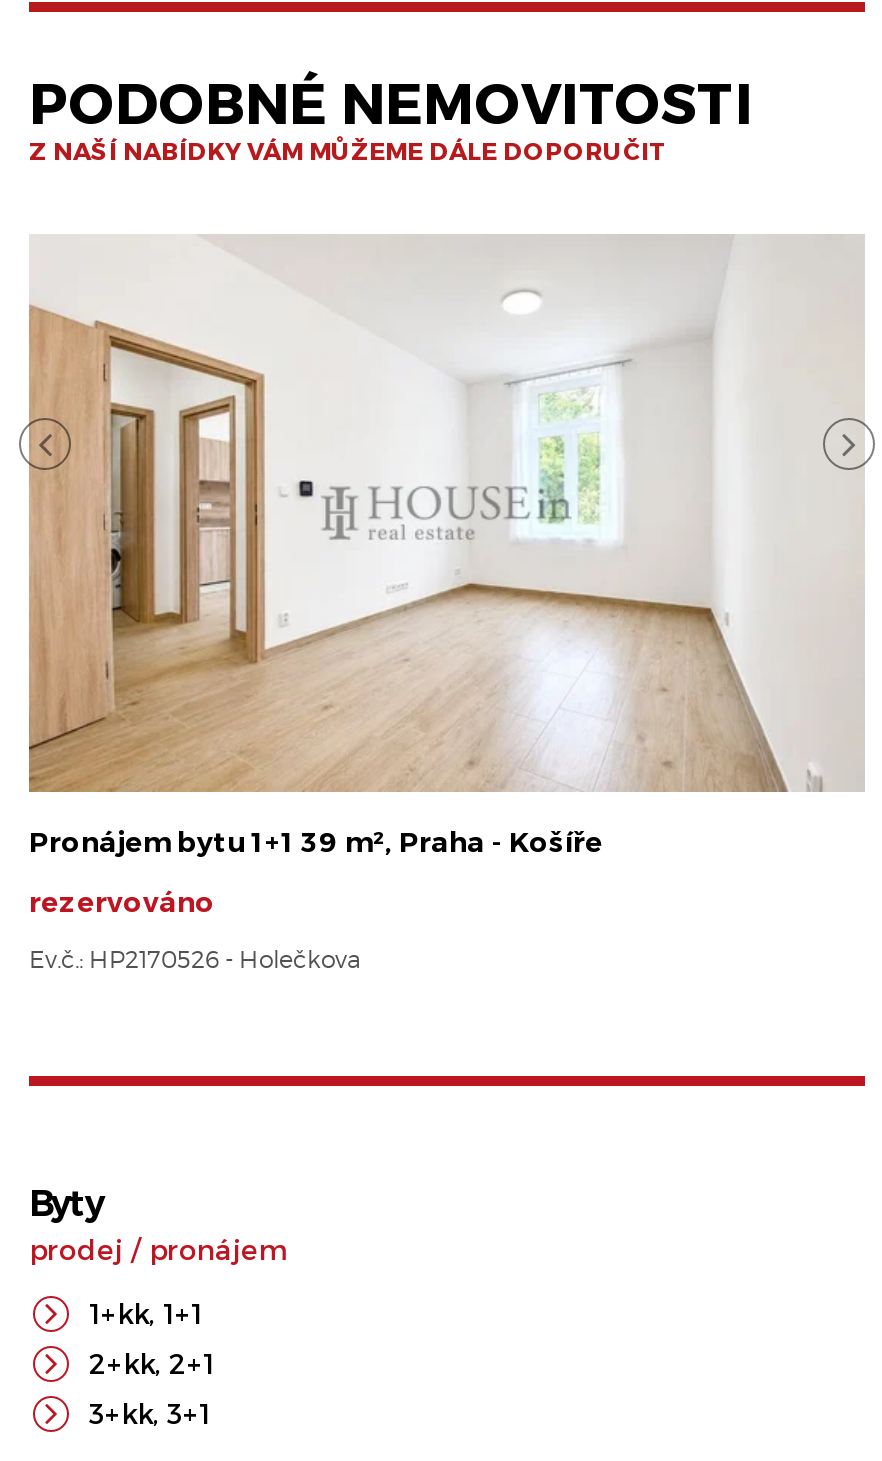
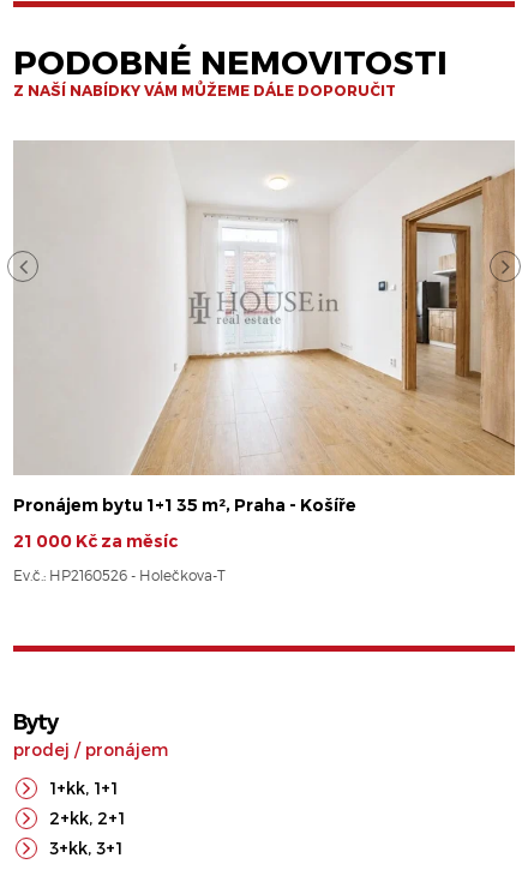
[29,238,863,860] [image] | Pronájem bytu 1+1 39 m², Praha - Košíře -> [13,142,515,516] [image] | Pronájem bytu 1+1 35 m², Praha - Košíře
[29,884,215,920] rezervováno -> [13,531,178,552] 21 000 Kč za měsíc
[29,944,361,974] Ev.č.: HP2170526 - Holečkova -> [13,567,226,585] Ev.č.: HP2160526 - Holečkova-T

